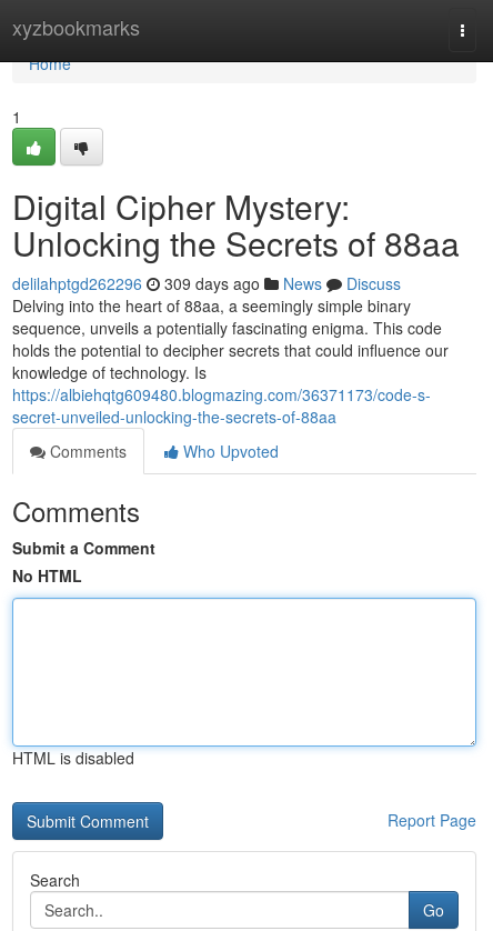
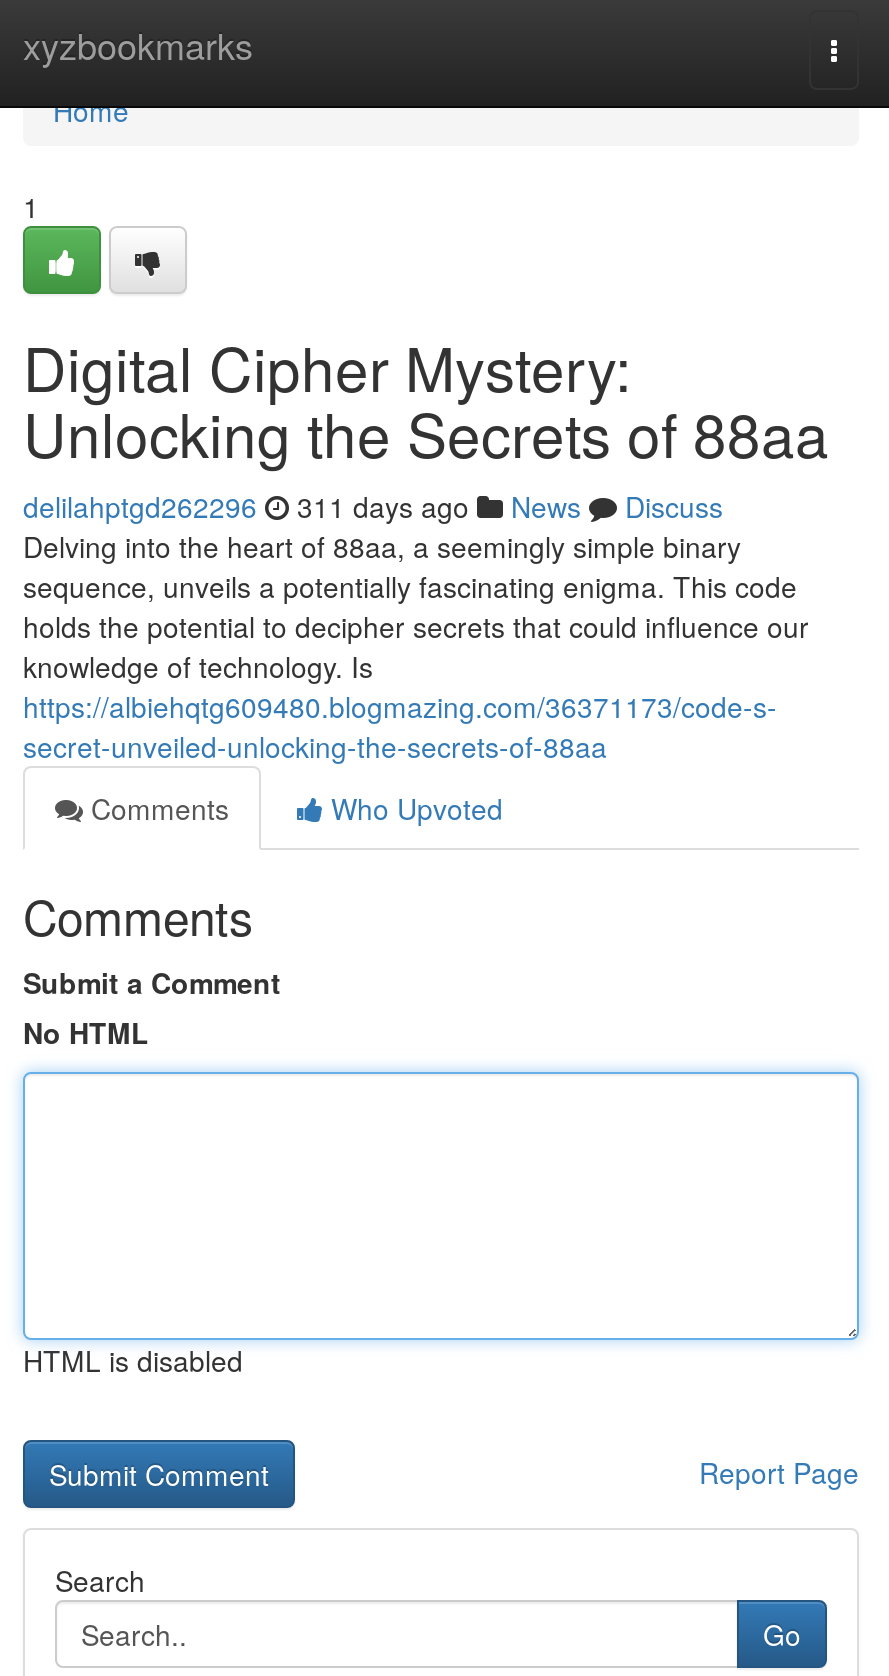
[12,272,401,294] delilahptgd262296 309 days ago News Discuss -> [23,486,723,526] delilahptgd262296 311 days ago News Discuss

